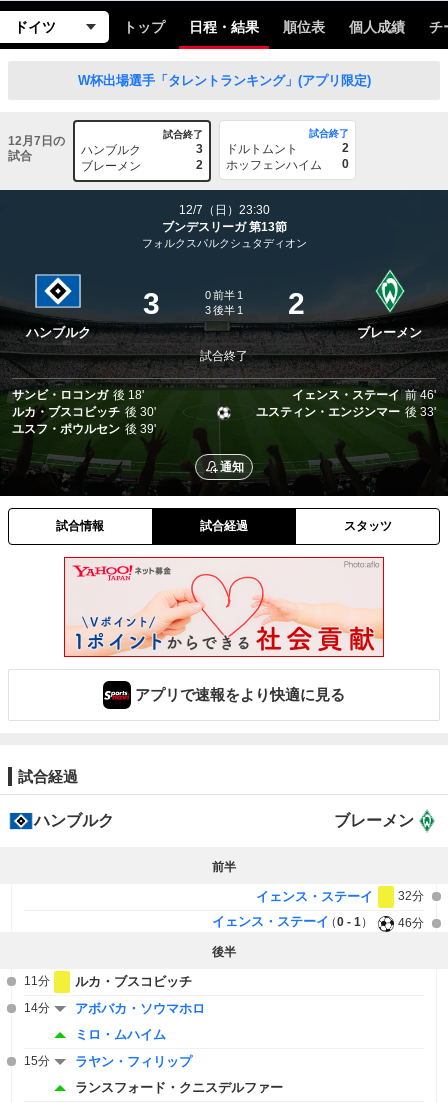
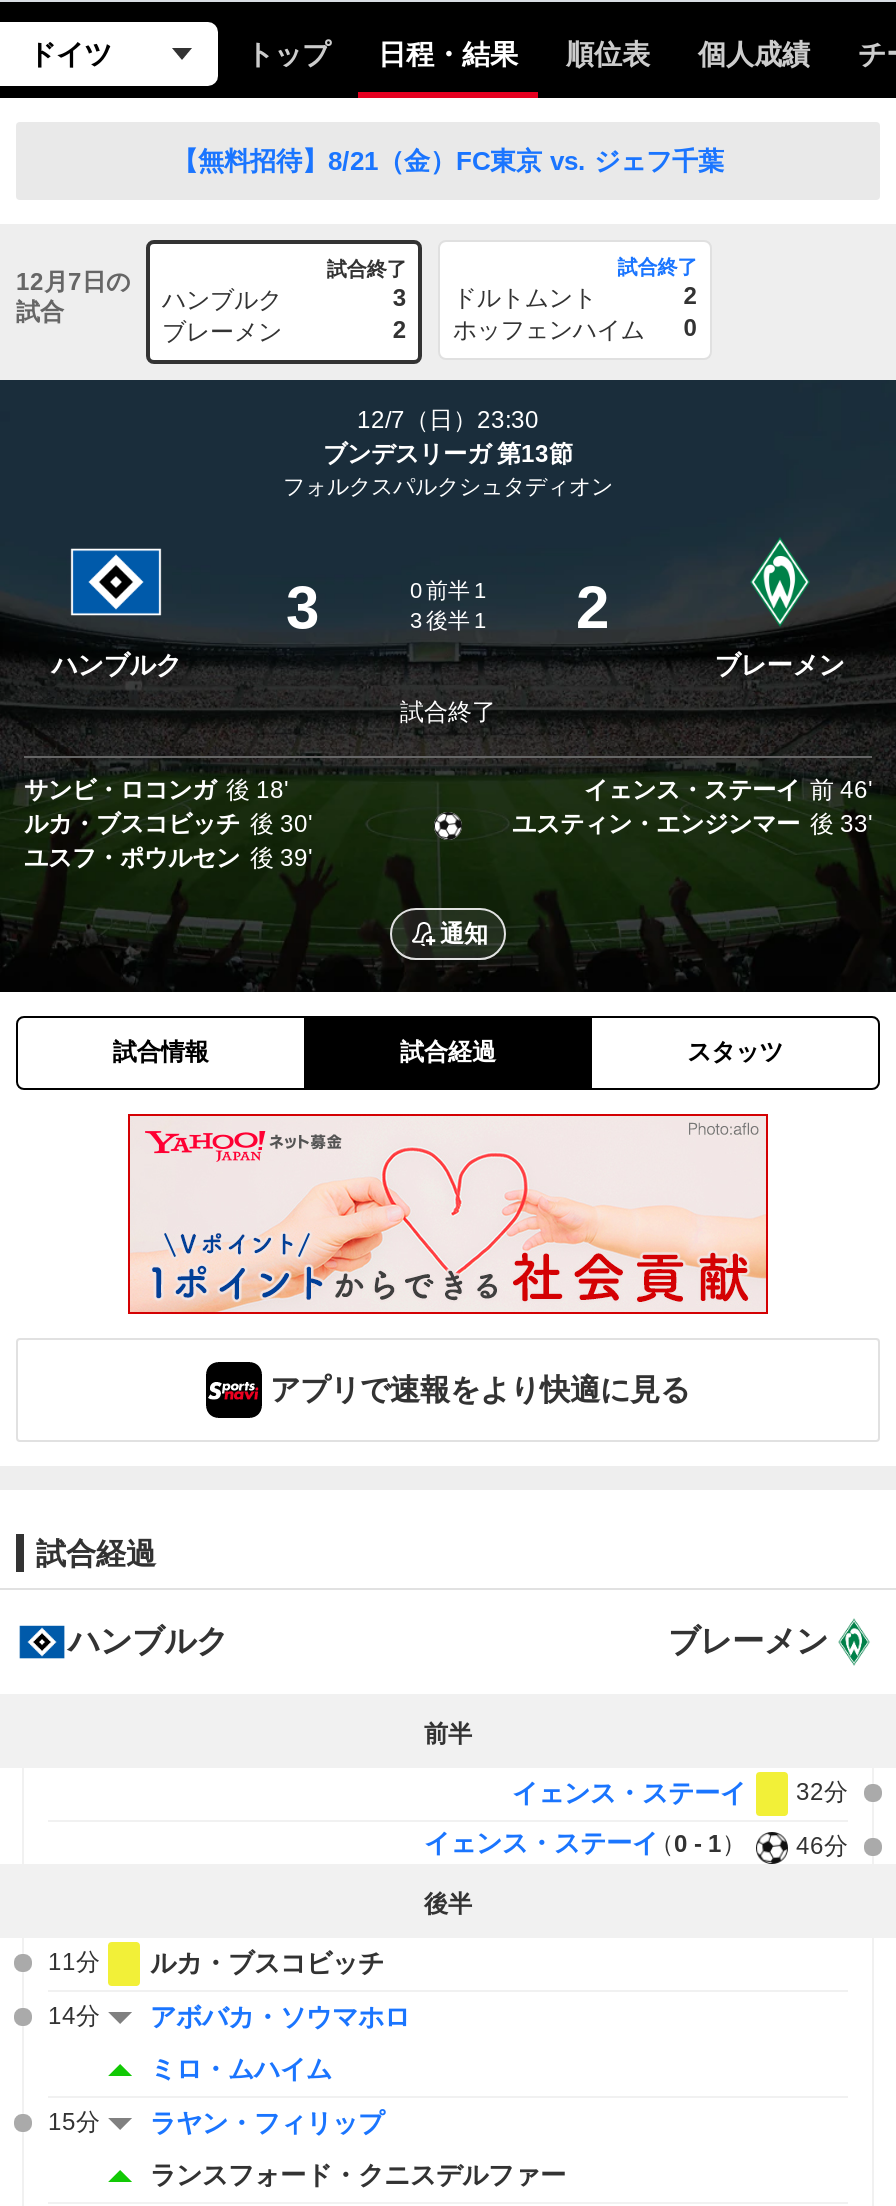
[77,73,370,88] W杯出場選手「タレントランキング」(アプリ限定) -> [172,146,724,176] 【無料招待】8/21（金）FC東京 vs. ジェフ千葉

